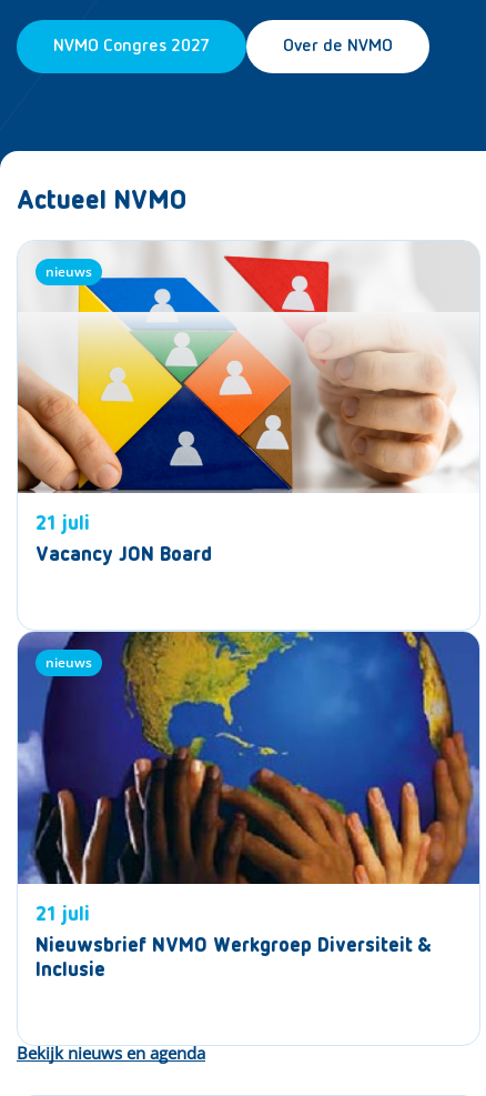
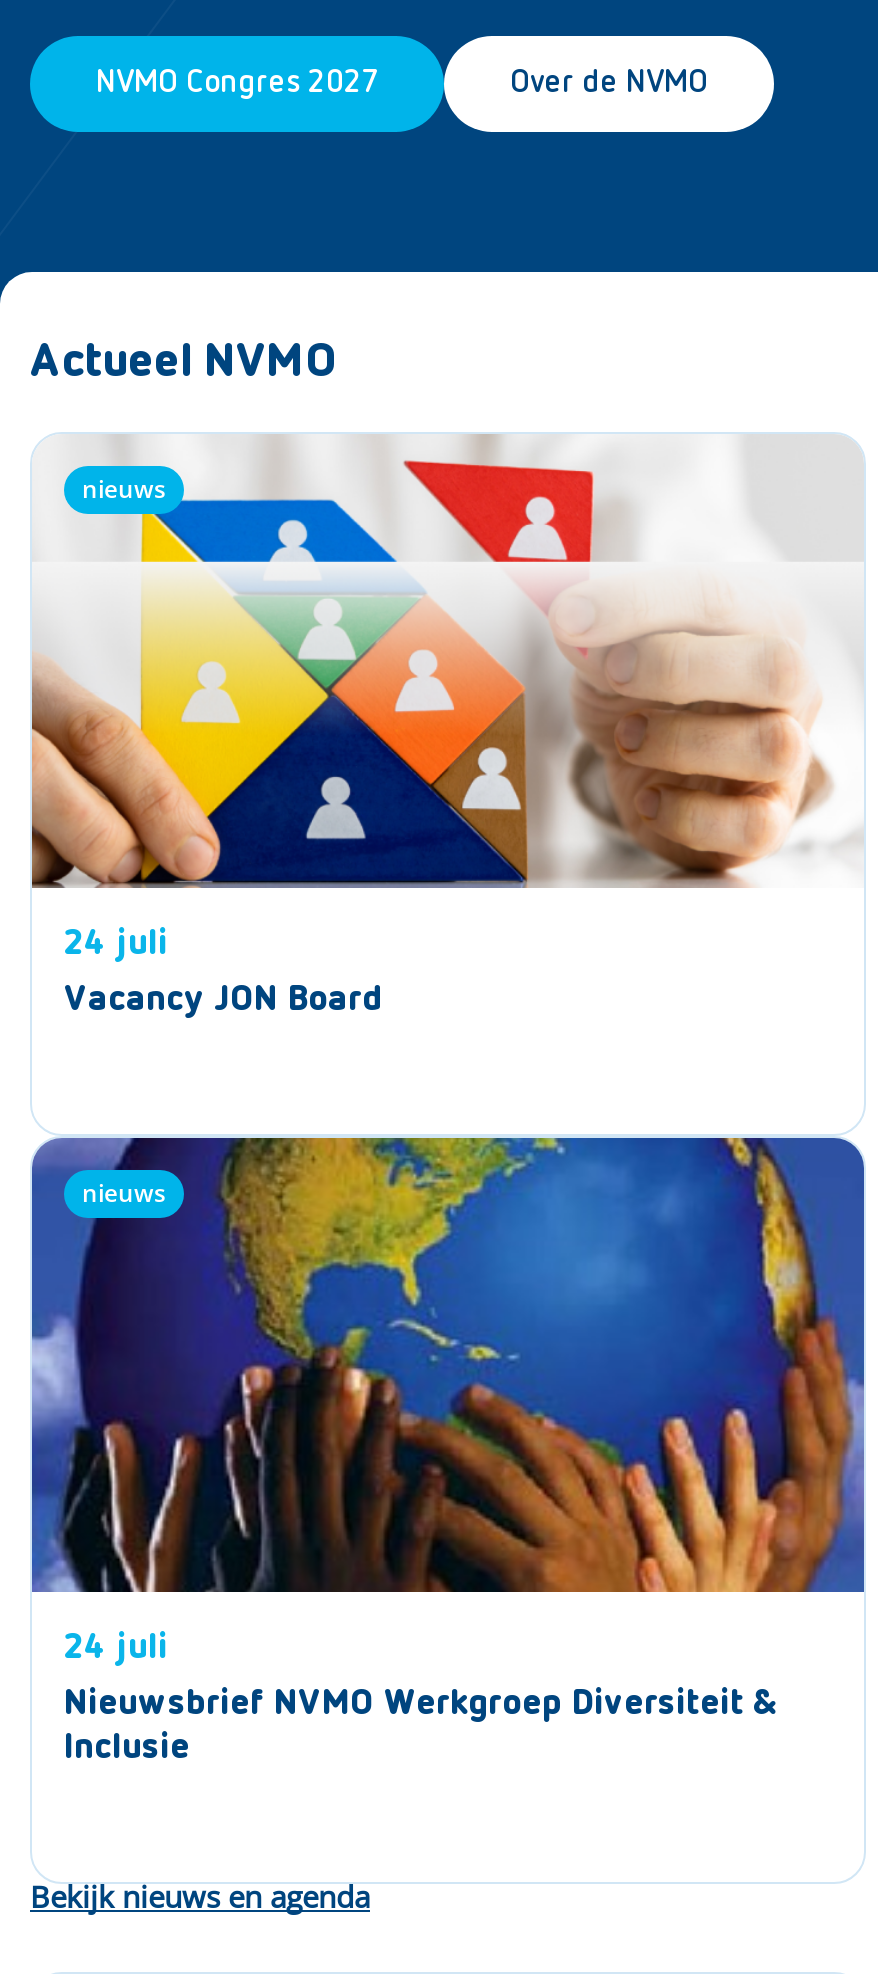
[36,514,90,534] 21 juli -> [64,926,168,962] 24 juli
[36,905,90,925] 21 juli -> [64,1630,168,1666] 24 juli

